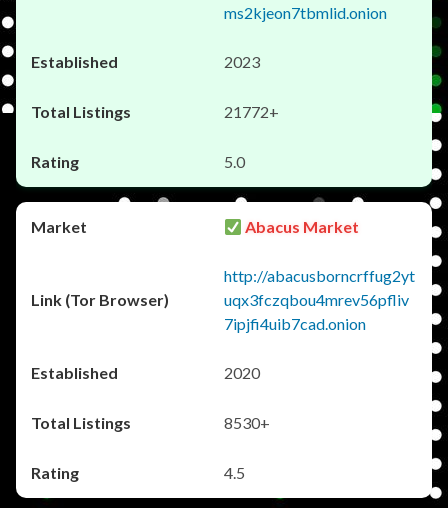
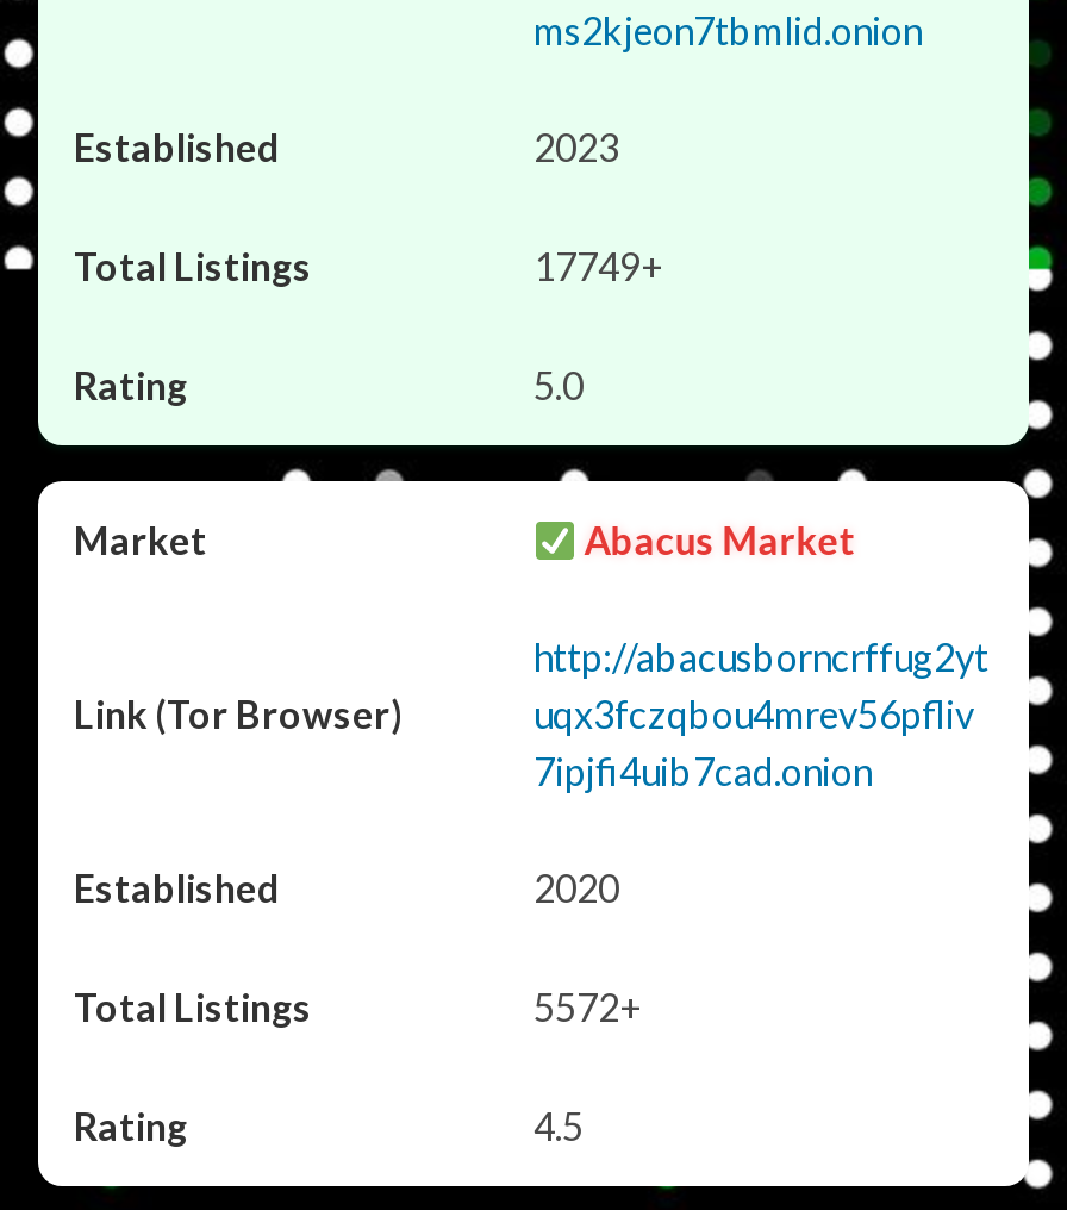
[224,102,279,121] 21772+ -> [533,243,664,288] 17749+
[224,413,270,432] 8530+ -> [533,984,643,1029] 5572+

